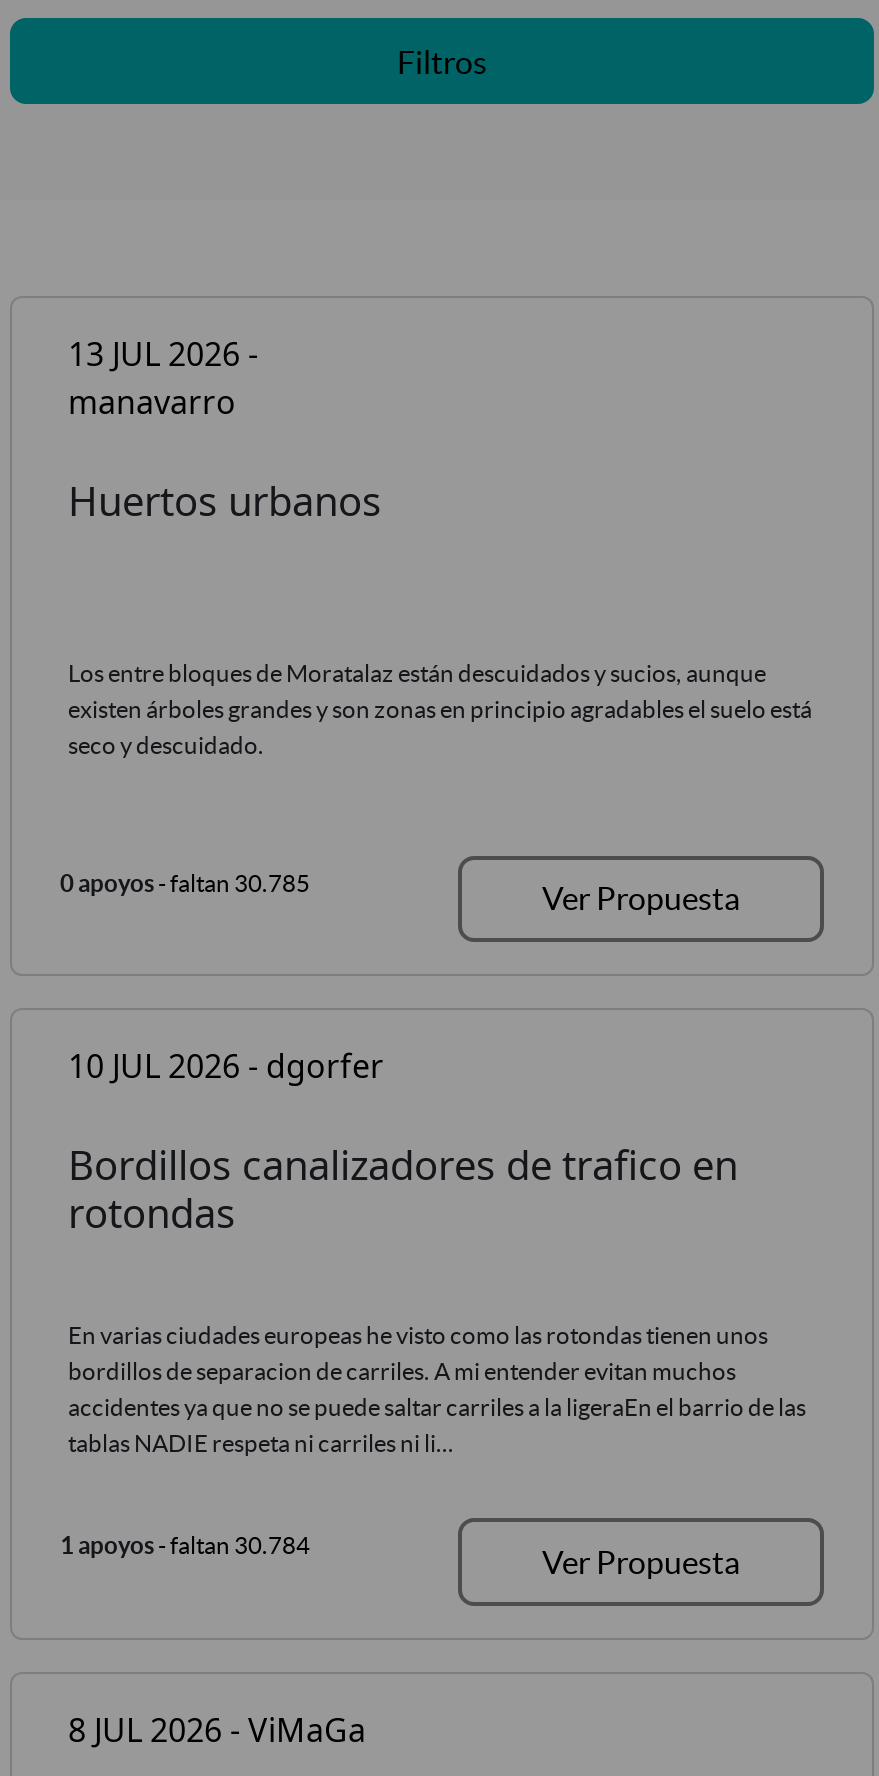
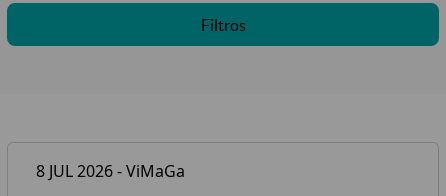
[68,333,812,758] 13 JUL 2026 - | manavarro | Huertos urbanos | Los entre bloques de Moratalaz están descuidados y sucios, aunque | existen árboles grandes y son zonas en principio agradables el suelo está | seco y descuidado. -> none
[60,870,740,917] 0 apoyos - faltan 30.785 | Ver Propuesta -> none
[68,1044,806,1457] 10 JUL 2026 - dgorfer | Bordillos canalizadores de trafico en | rotondas | En varias ciudades europeas he visto como las rotondas tienen unos | bordillos de separacion de carriles. A mi entender evitan muchos | accidentes ya que no se puede saltar carriles a la ligeraEn el barrio de las | tablas NADIE respeta ni carriles ni li... -> none
[60,1533,740,1580] 1 apoyos - faltan 30.784 | Ver Propuesta -> none

